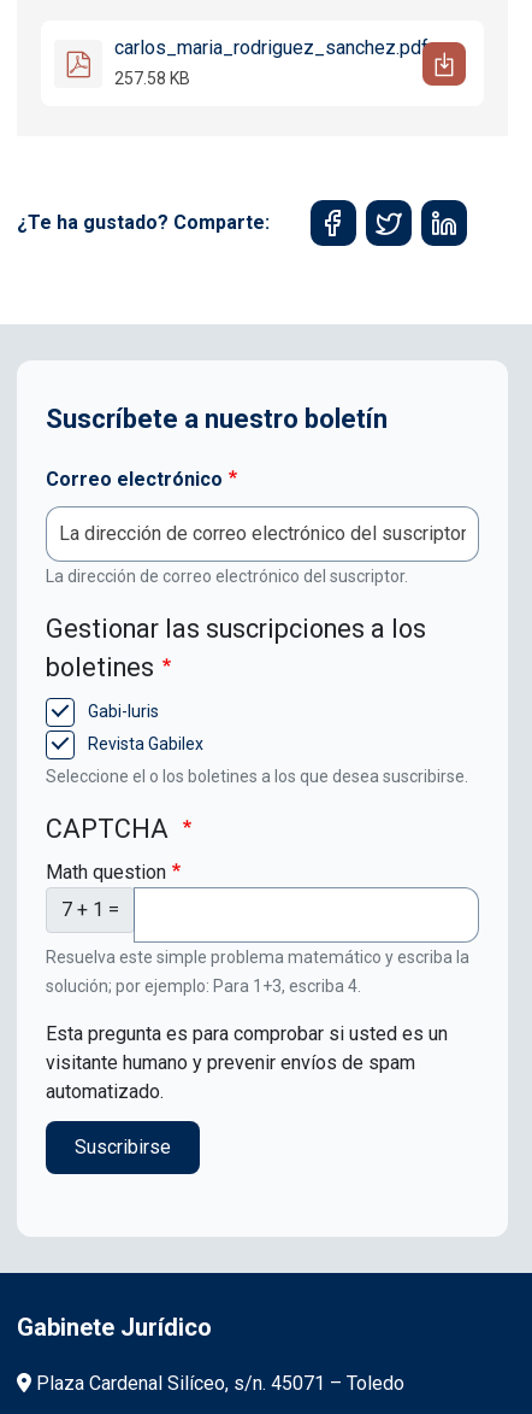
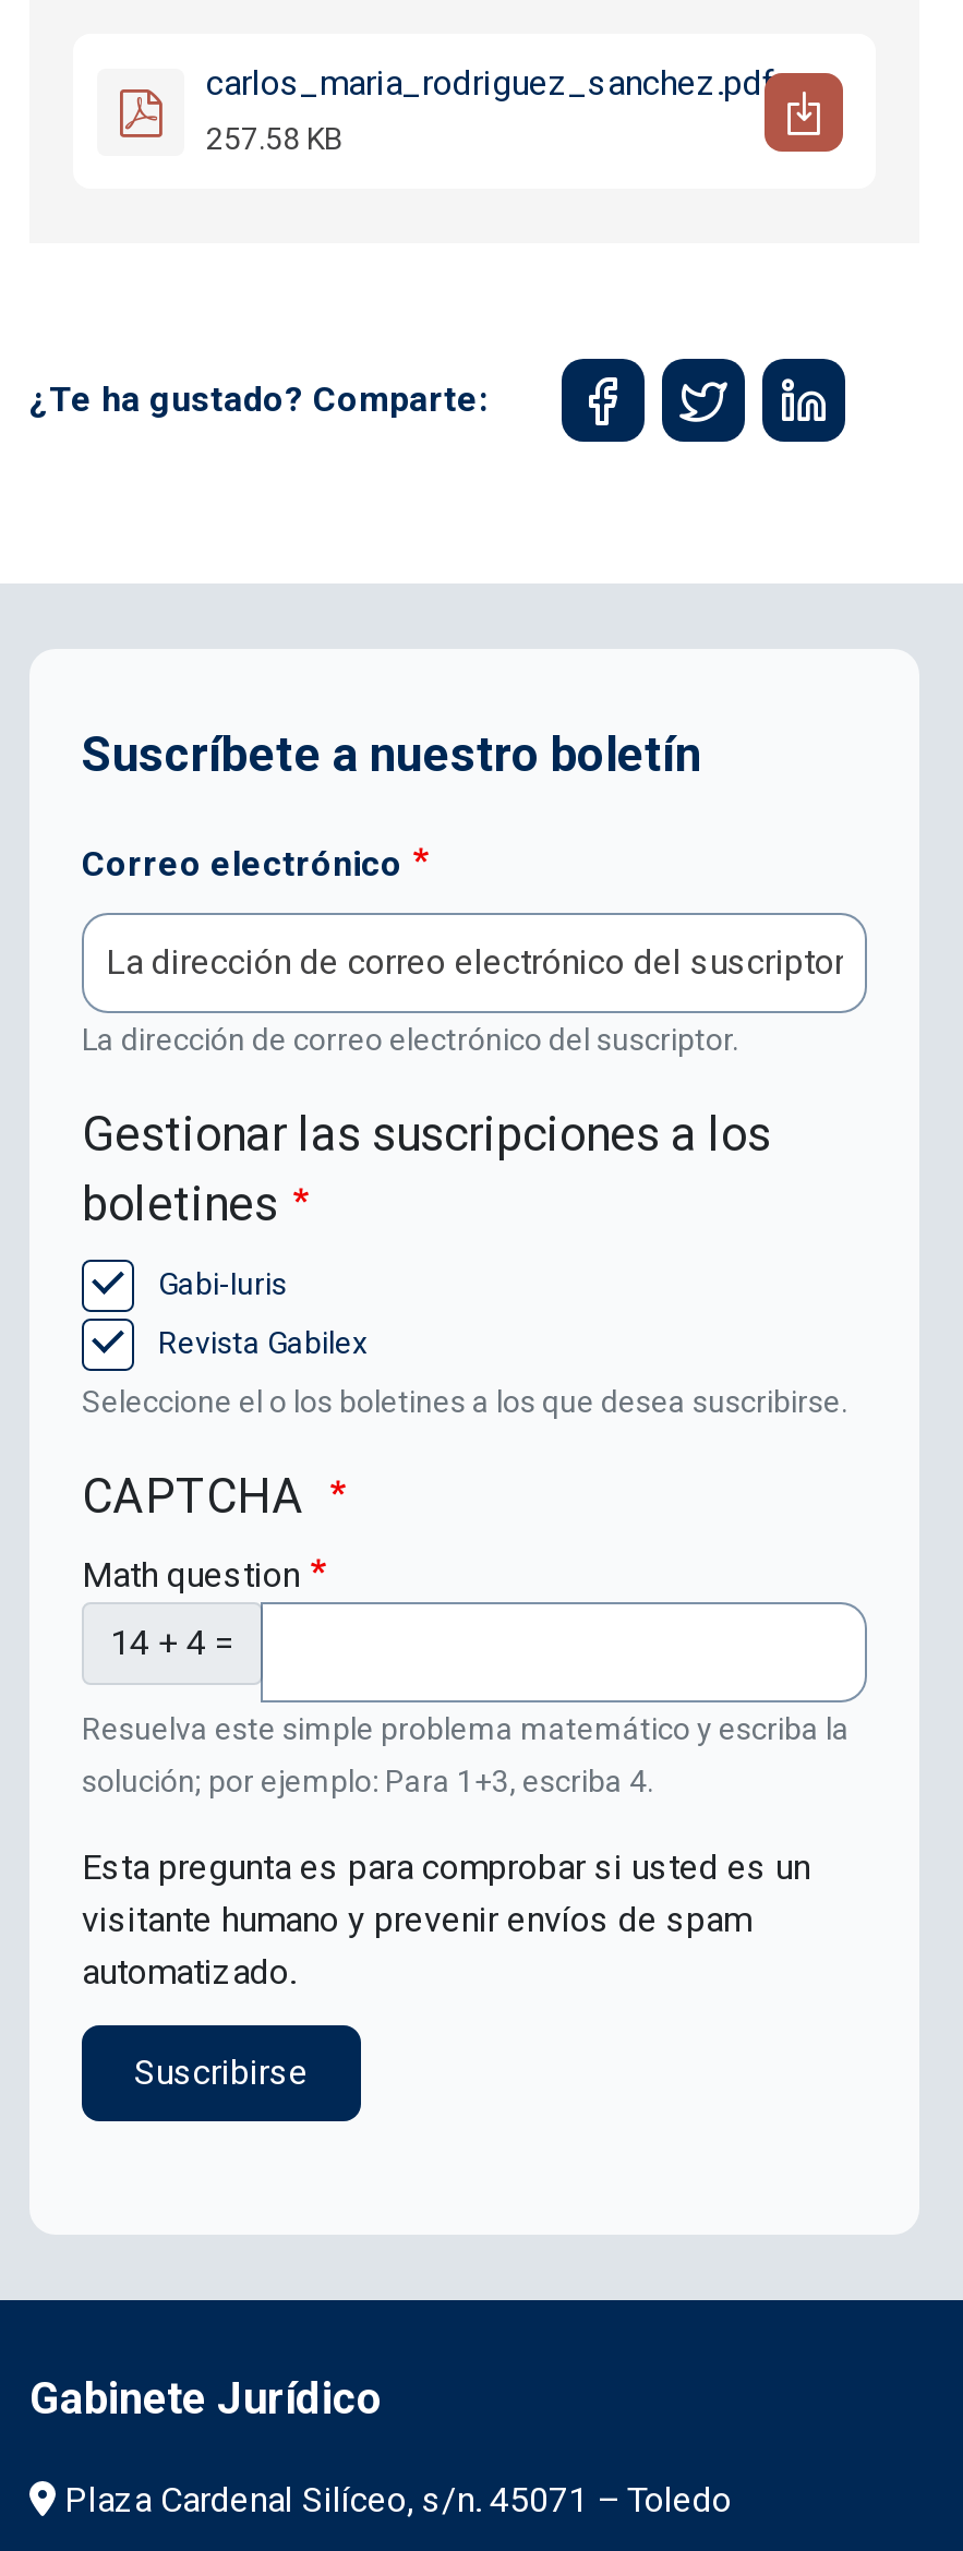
[61,898,119,921] 7 + 1 = -> [110,1622,234,1664] 14 + 4 =

